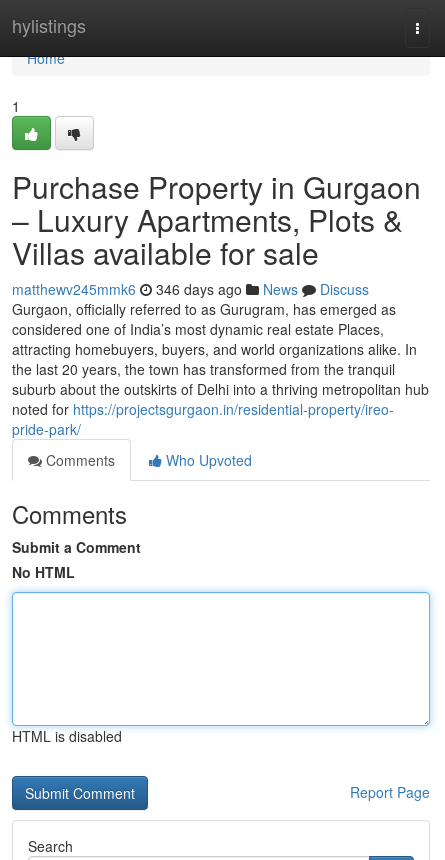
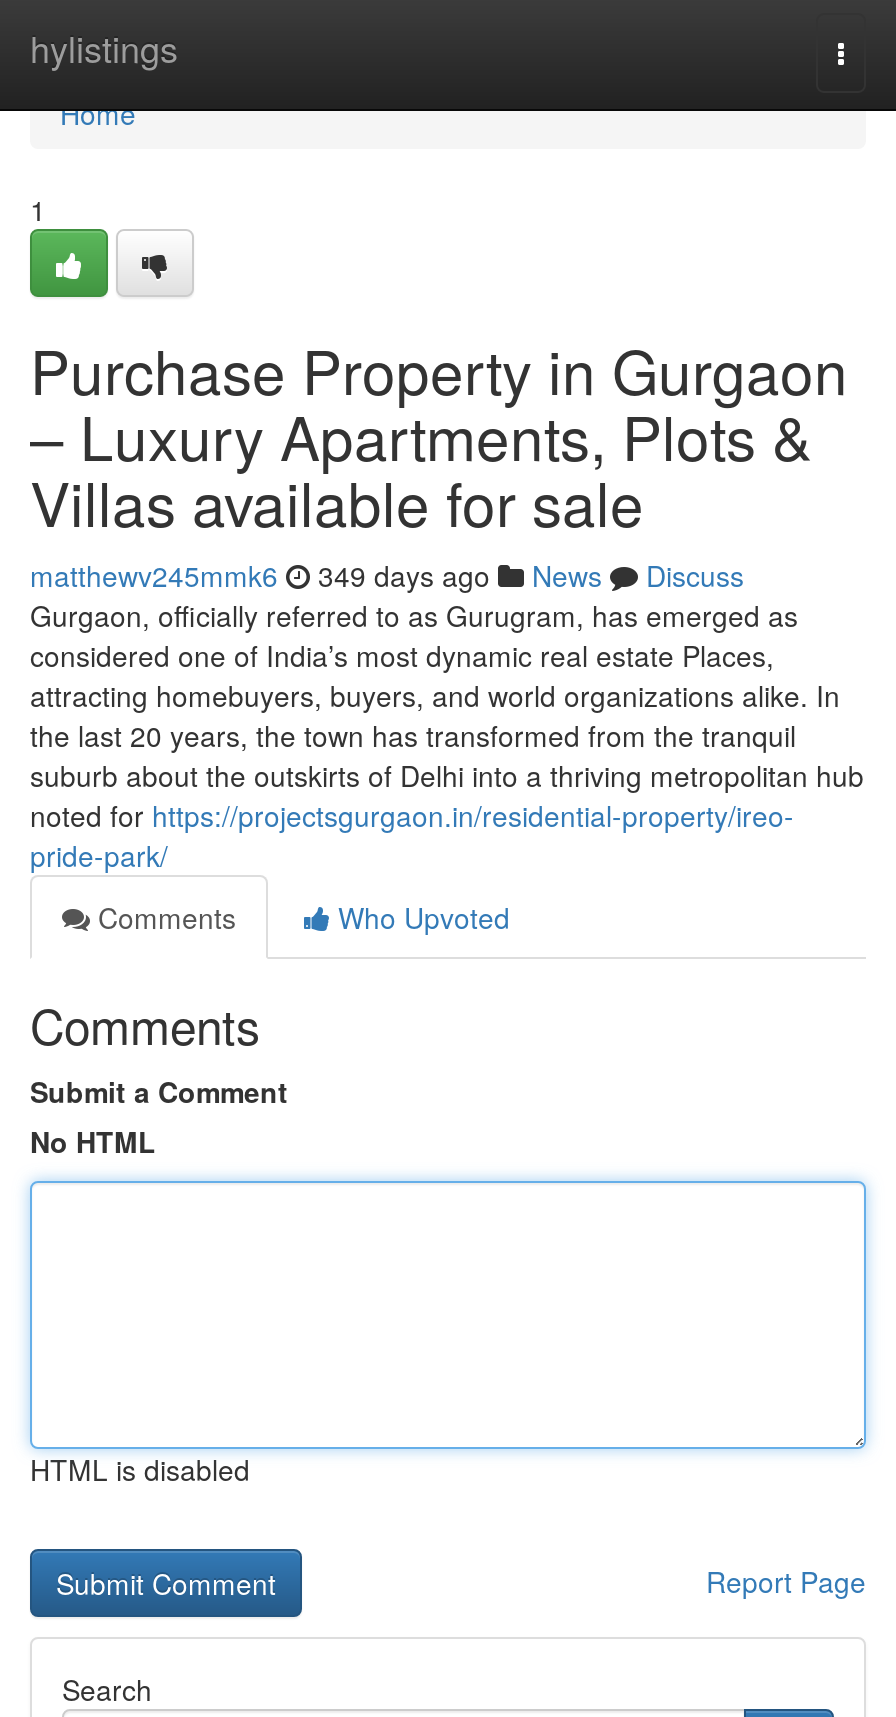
[12,279,369,299] matthewv245mmk6 346 days ago News Discuss -> [30,555,744,595] matthewv245mmk6 349 days ago News Discuss

